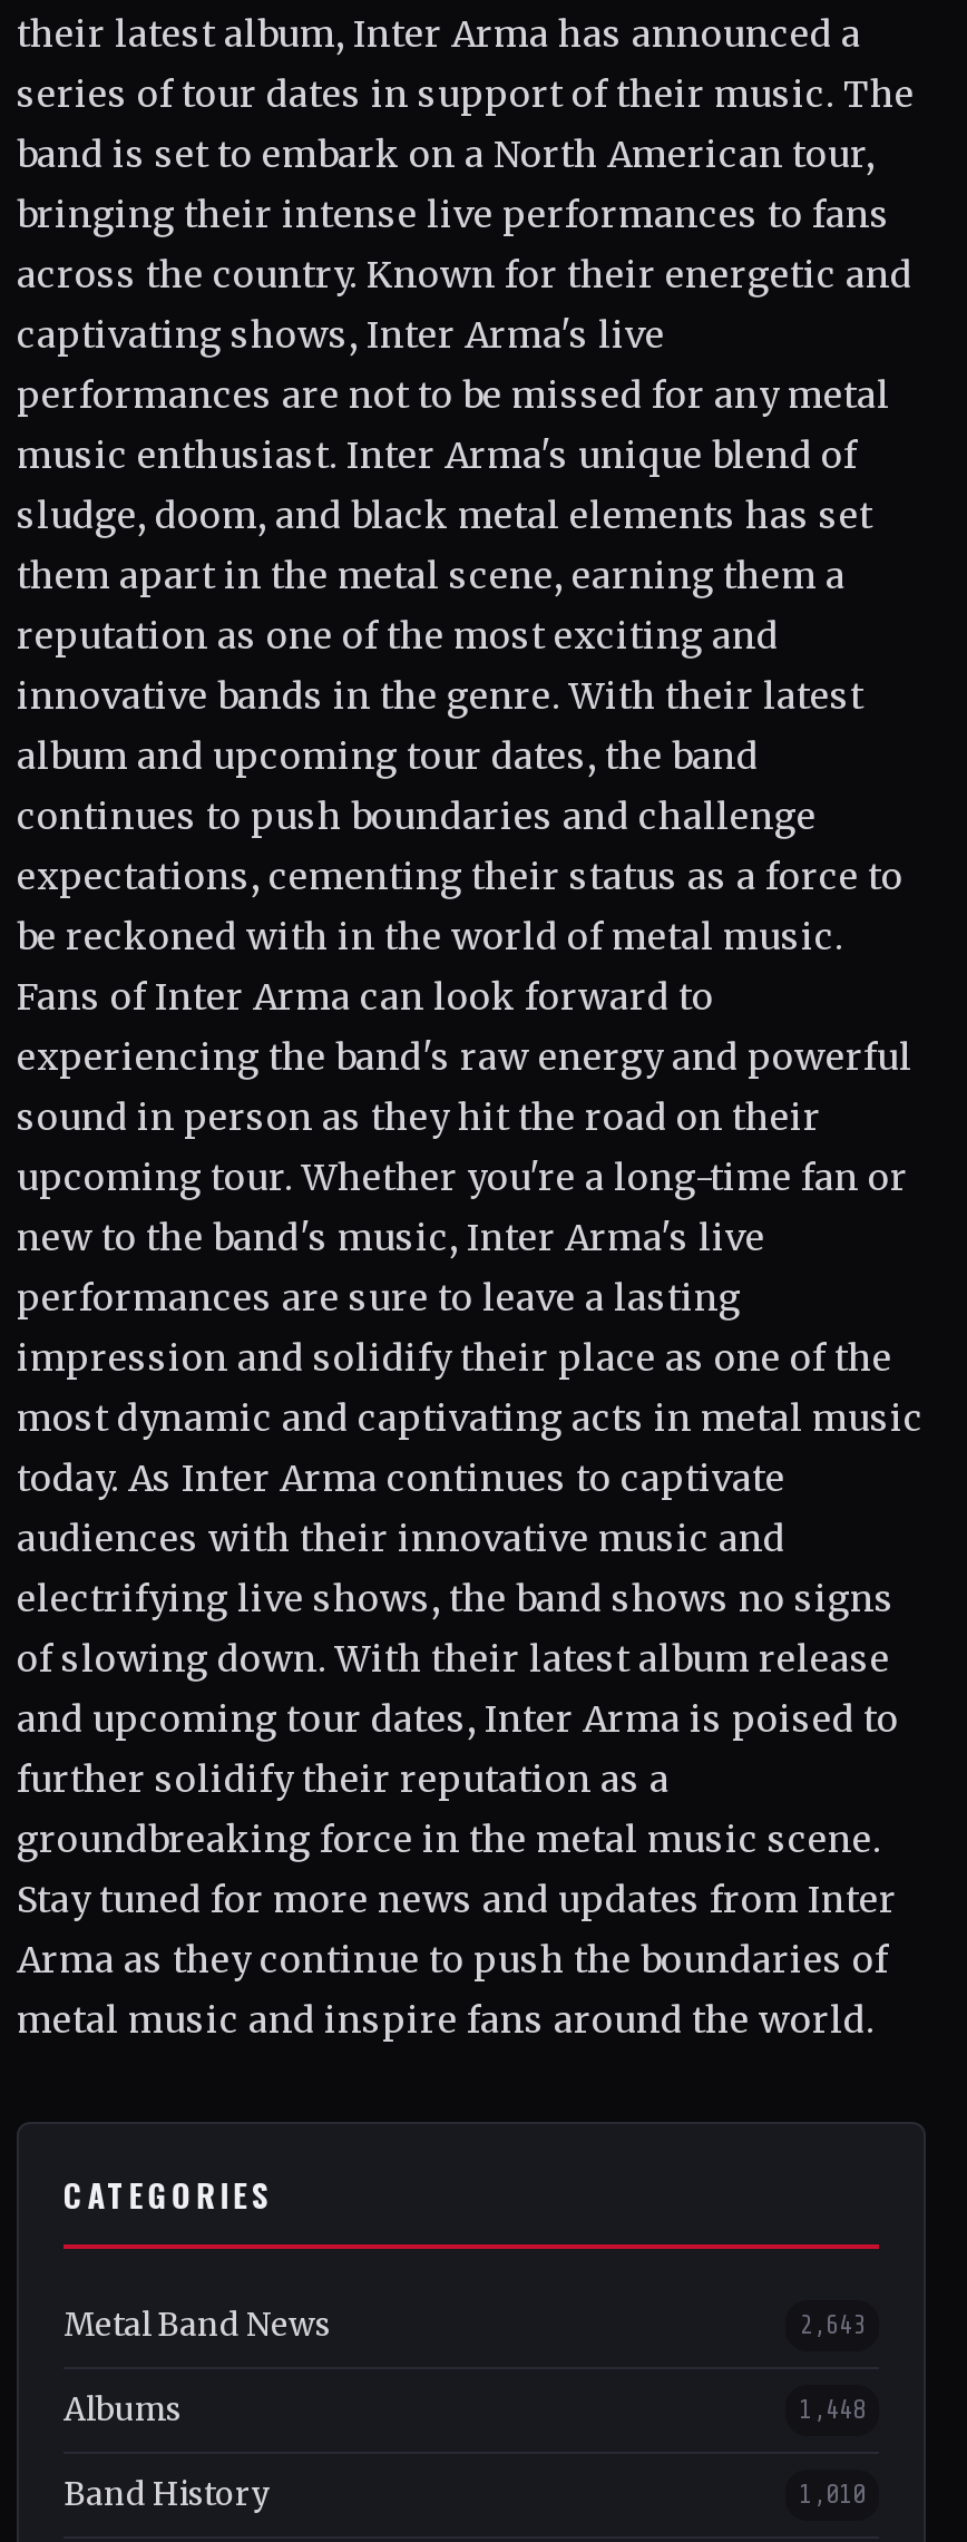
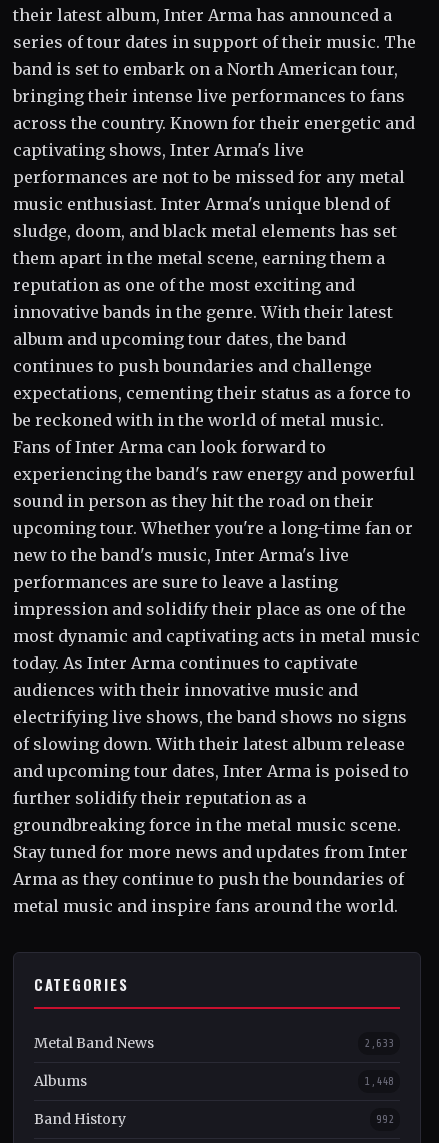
[799,2309,866,2340] 2,643 -> [364,1036,394,1050] 2,633
[799,2478,866,2510] 1,010 -> [376,1112,394,1126] 992

